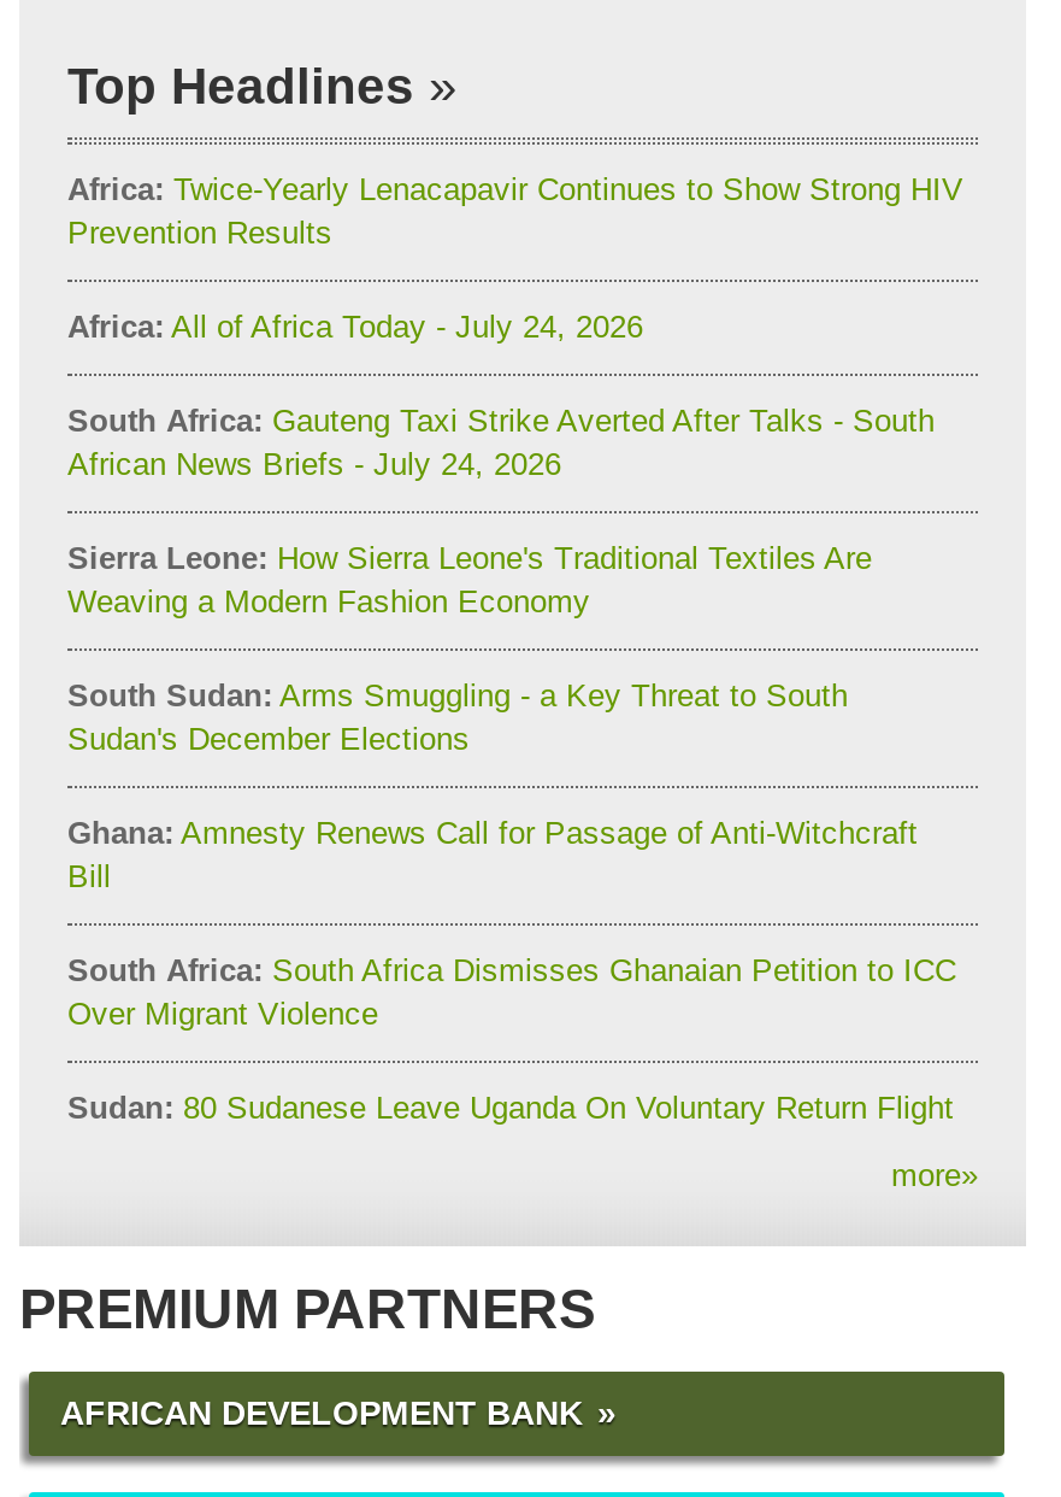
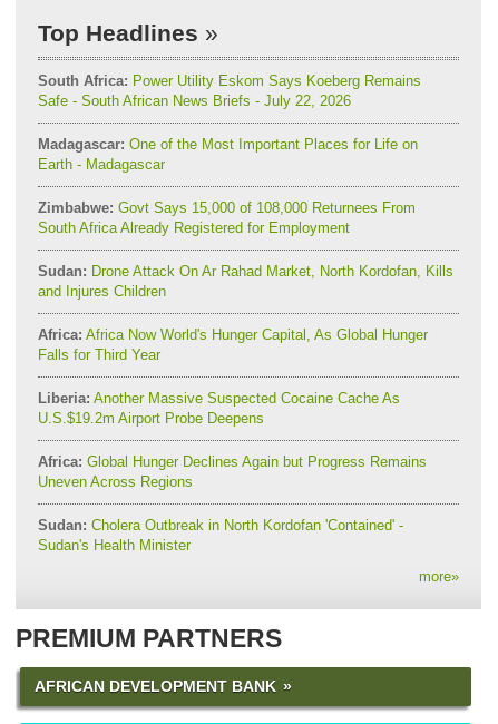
[67,172,963,252] Africa: Twice-Yearly Lenacapavir Continues to Show Strong HIV | Prevention Results -> [38,72,421,109] South Africa: Power Utility Eskom Says Koeberg Remains | Safe - South African News Briefs - July 22, 2026
[67,310,643,346] Africa: All of Africa Today - July 24, 2026 -> [38,135,418,172] Madagascar: One of the Most Important Places for Life on | Earth - Madagascar
[67,404,935,483] South Africa: Gauteng Taxi Strike Averted After Talks - South | African News Briefs - July 24, 2026 -> [38,199,416,236] Zimbabwe: Govt Says 15,000 of 108,000 Returnees From | South Africa Already Registered for Employment
[67,541,872,621] Sierra Leone: How Sierra Leone's Traditional Textiles Are | Weaving a Modern Fashion Economy -> [38,262,453,299] Sudan: Drone Attack On Ar Rahad Market, North Kordofan, Kills | and Injures Children
[67,679,848,758] South Sudan: Arms Smuggling - a Key Threat to South | Sudan's December Elections -> [38,326,428,363] Africa: Africa Now World's Hunger Capital, As Global Hunger | Falls for Third Year
[67,816,918,896] Ghana: Amnesty Renews Call for Passage of Anti-Witchcraft | Bill -> [38,389,400,426] Liberia: Another Massive Suspected Cocaine Cache As | U.S.$19.2m Airport Probe Deepens
[67,953,956,1033] South Africa: South Africa Dismisses Ghanaian Petition to ICC | Over Migrant Violence -> [38,453,427,490] Africa: Global Hunger Declines Again but Progress Remains | Uneven Across Regions
[67,1091,954,1127] Sudan: 80 Sudanese Leave Uganda On Voluntary Return Flight -> [38,516,403,553] Sudan: Cholera Outbreak in North Kordofan 'Contained' - | Sudan's Health Minister

